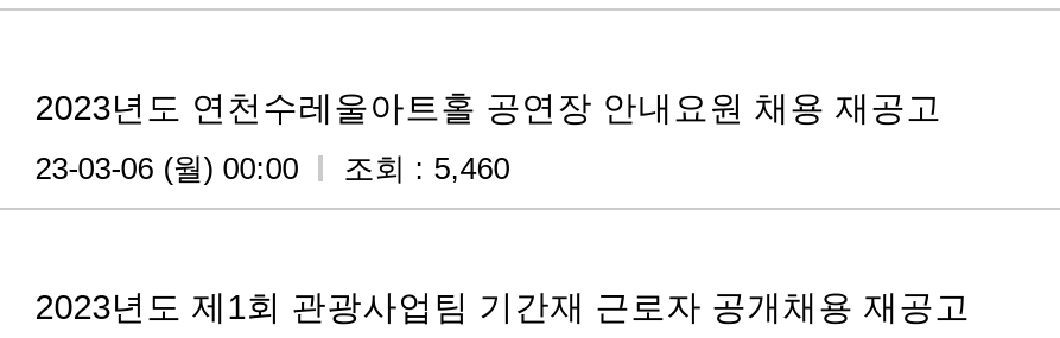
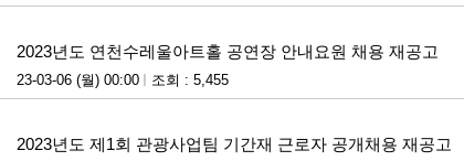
[35,151,510,187] 23-03-06 (월) 00:00 조회 : 5,460 -> [16,72,228,88] 23-03-06 (월) 00:00 조회 : 5,455

